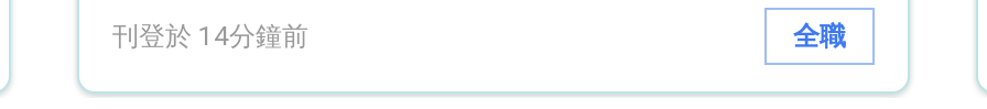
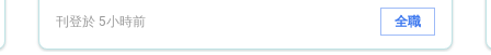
[112,20,308,51] 刊登於 14分鐘前 -> [56,13,146,29] 刊登於 5小時前

